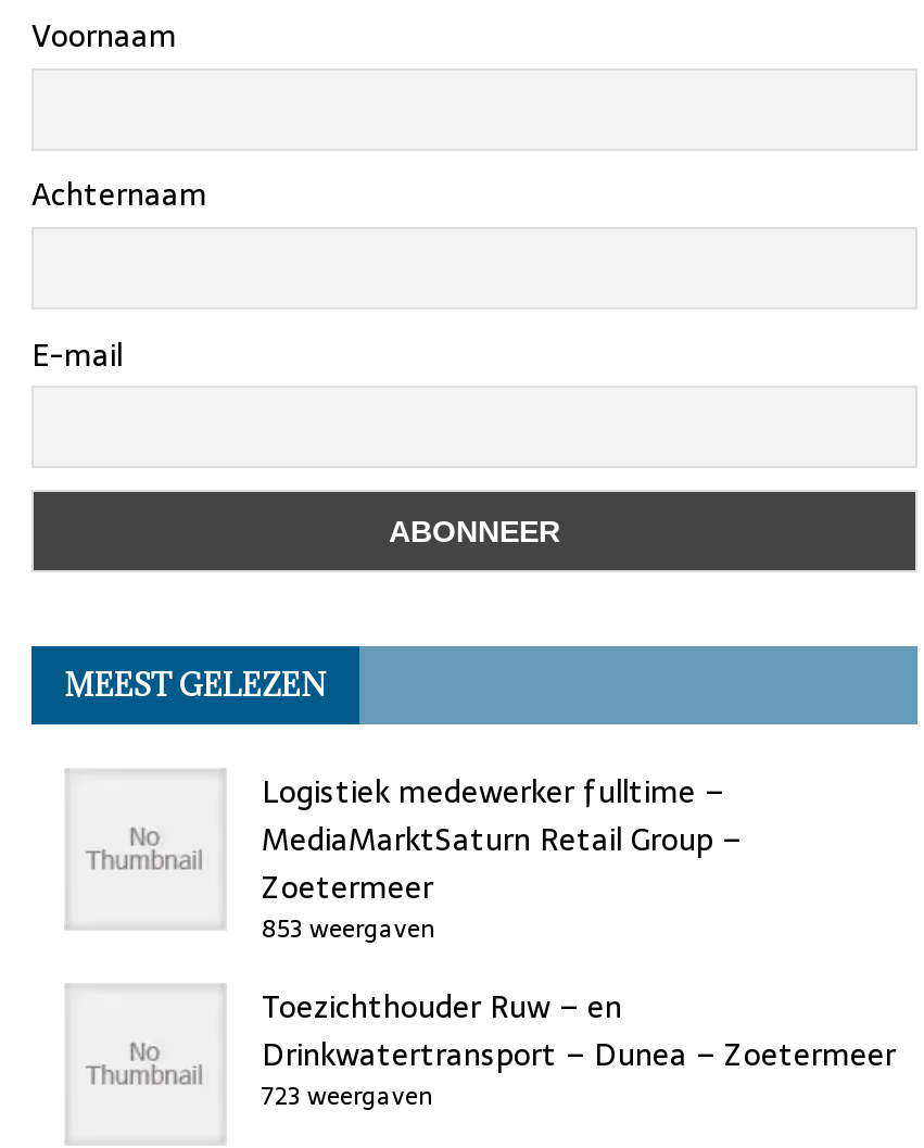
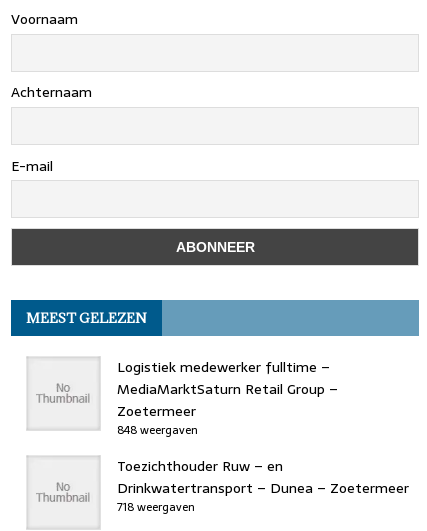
[262,909,435,948] 853 weergaven -> [117,421,198,439] 848 weergaven
[262,1076,433,1115] 723 weergaven -> [117,498,195,516] 718 weergaven

